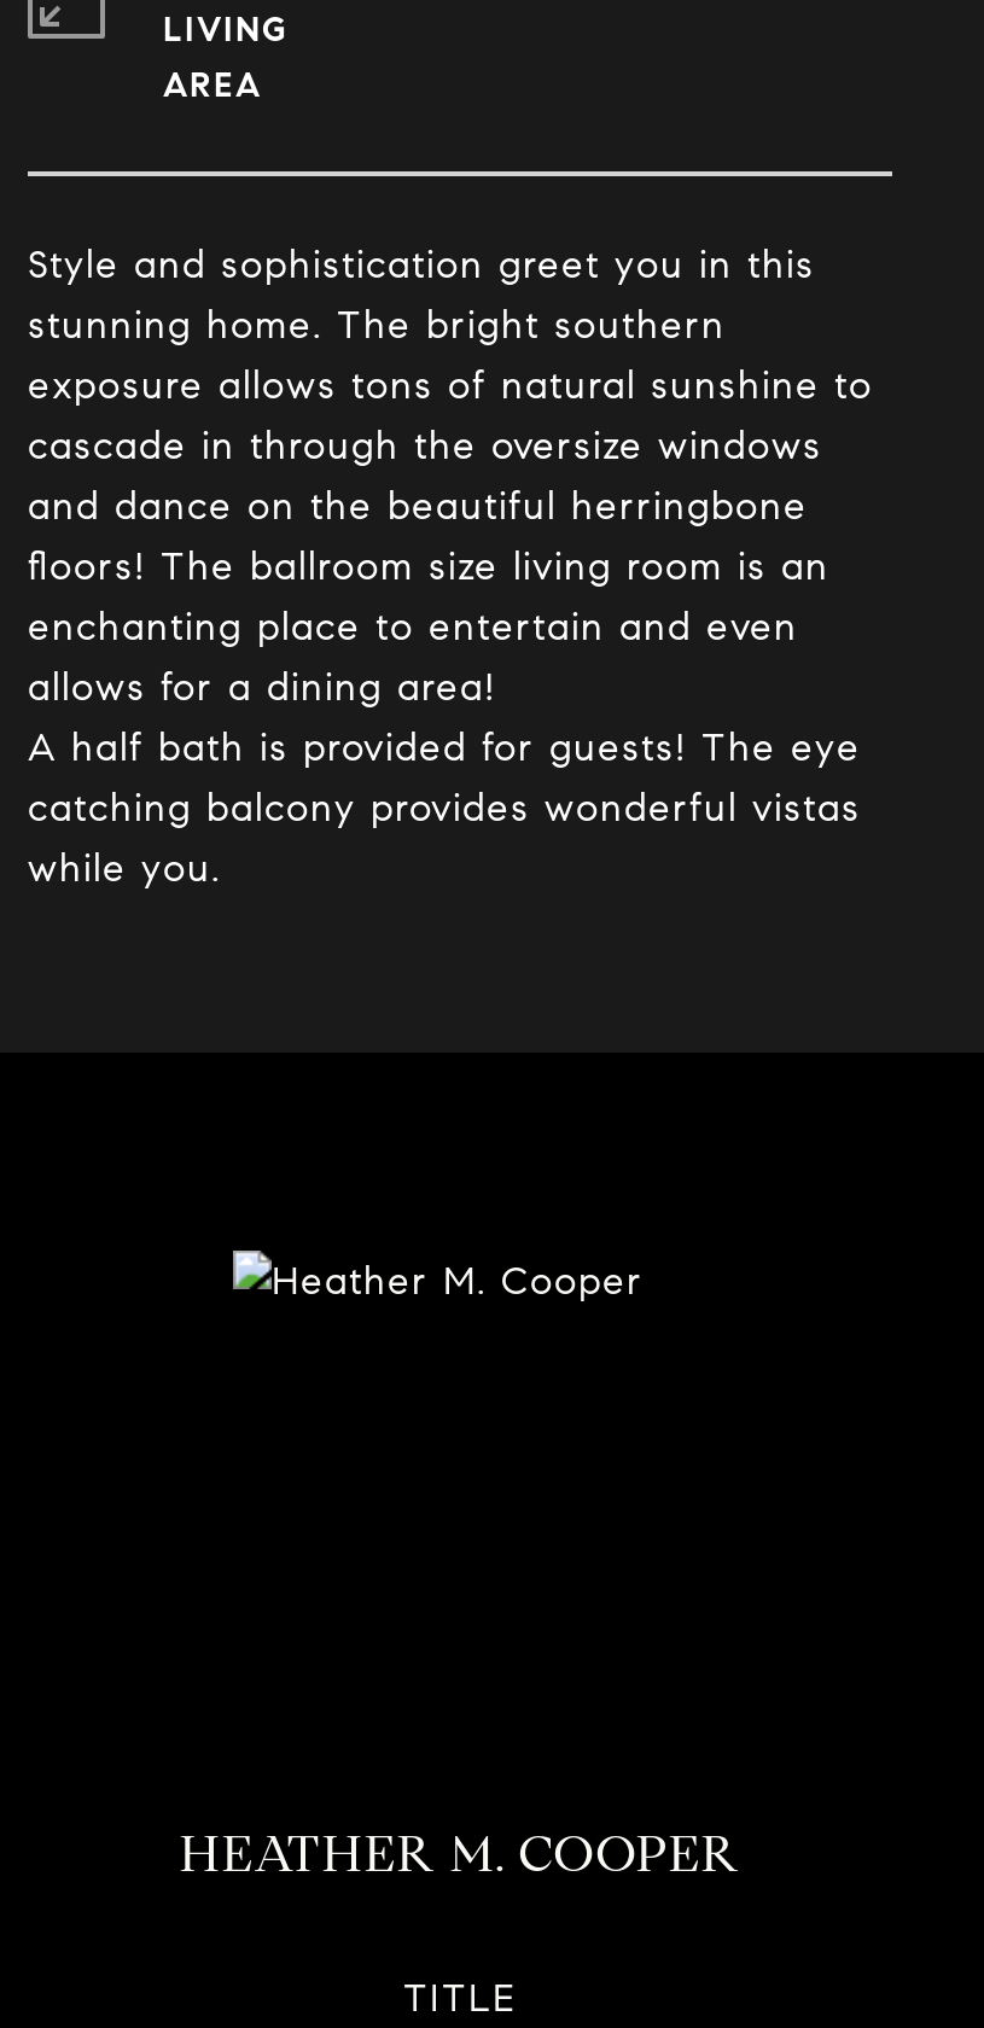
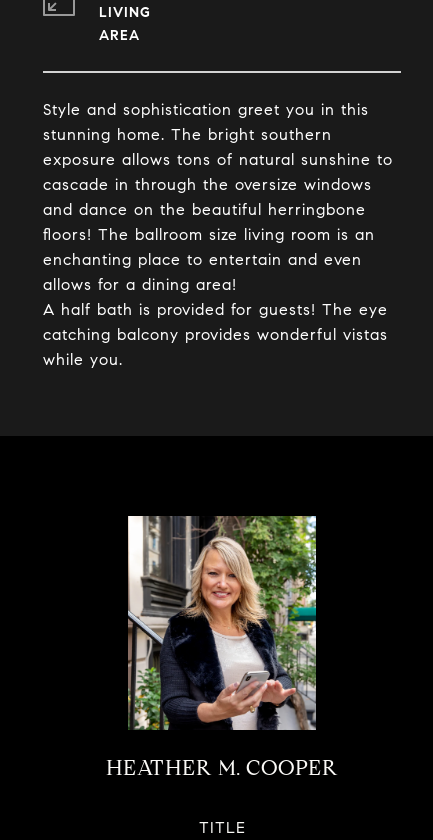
none -> [127,515,317,731] [image]

